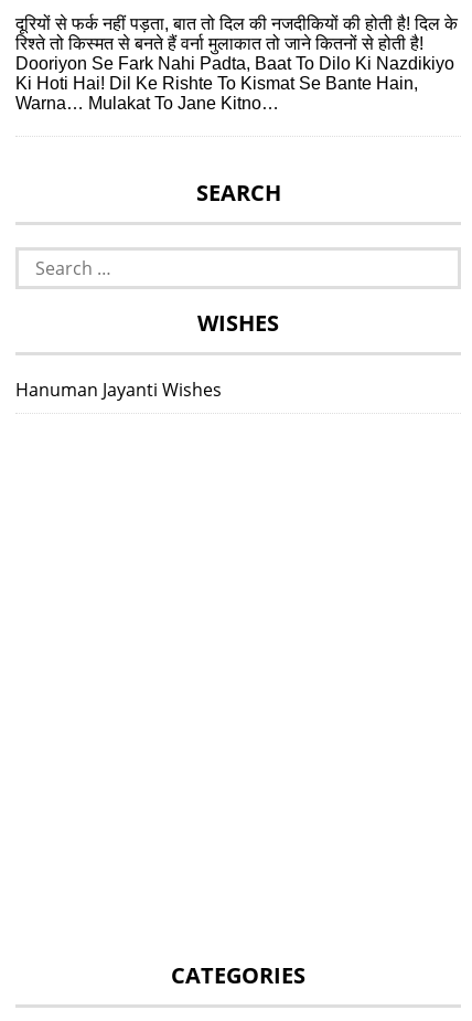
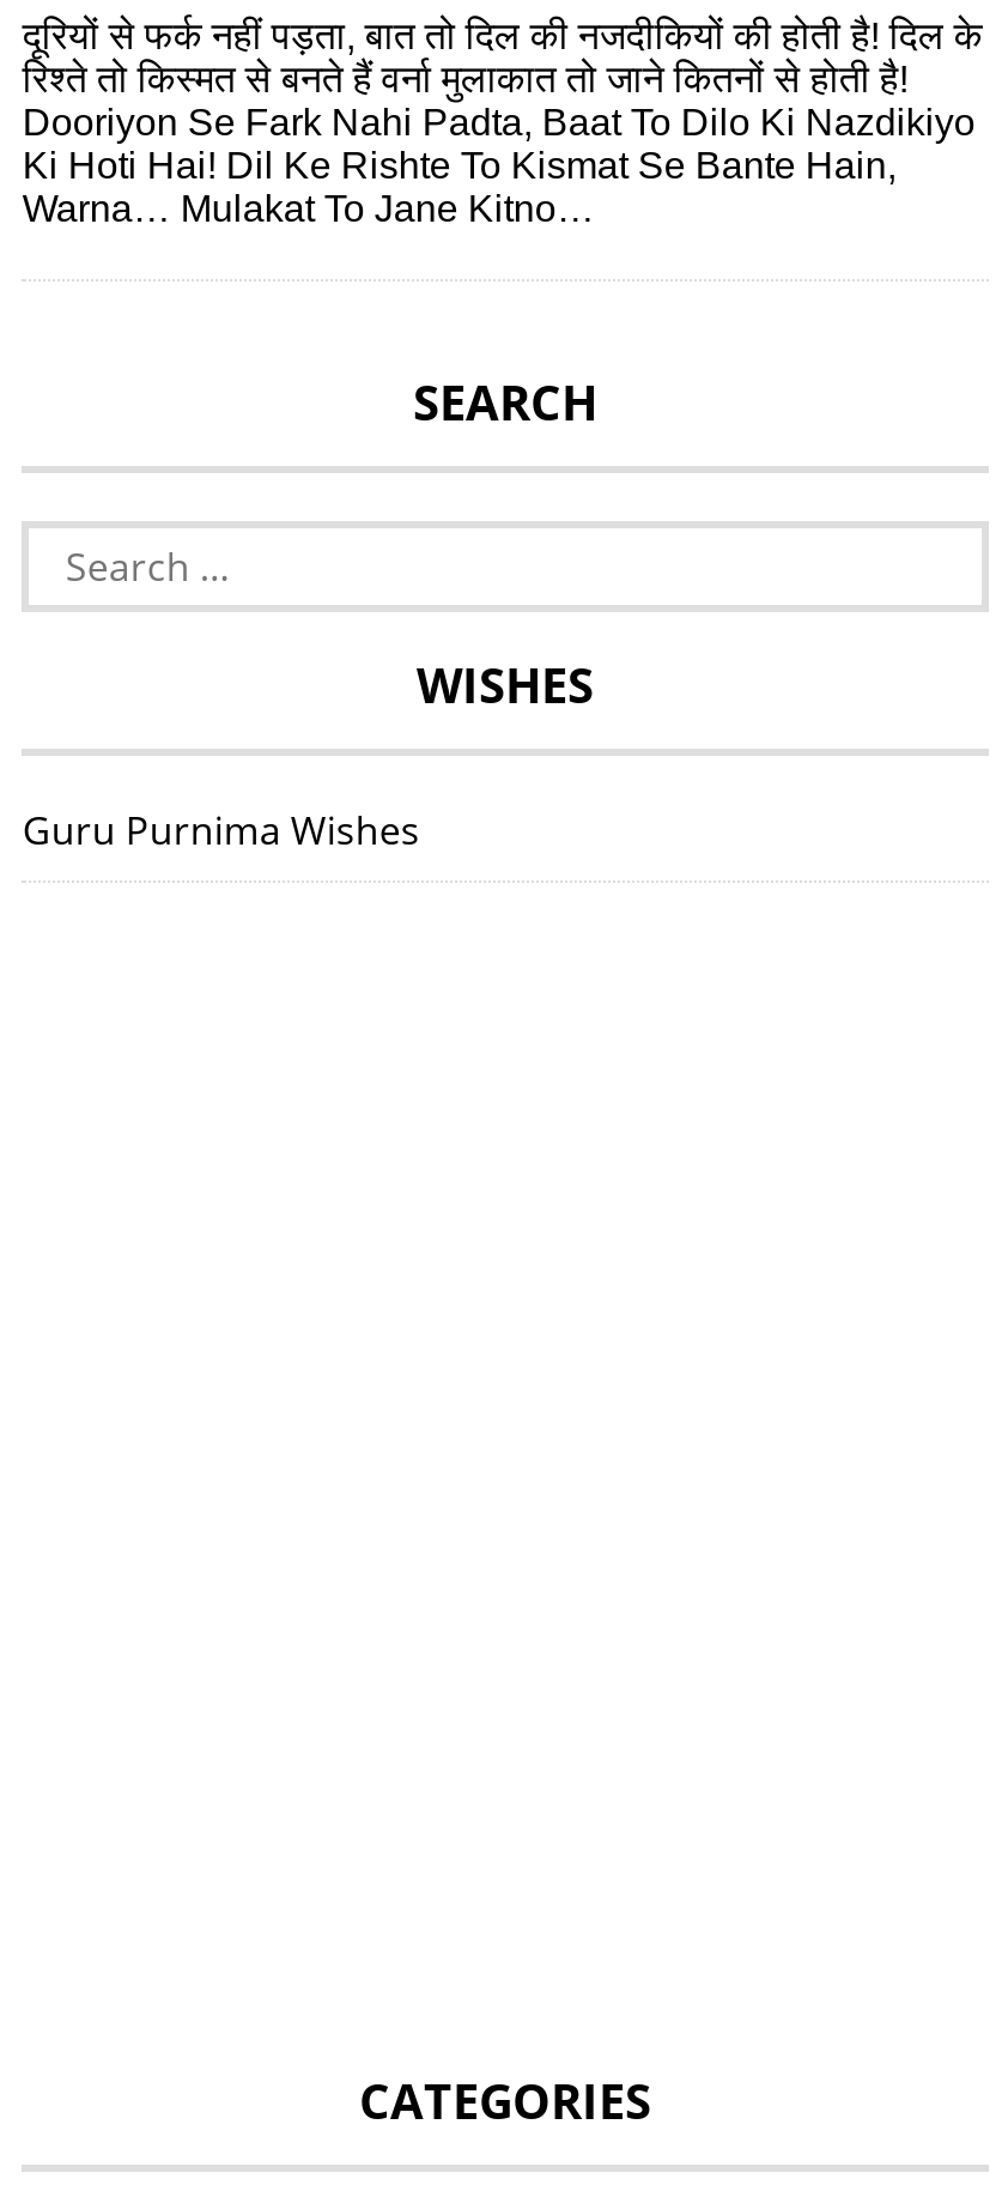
[16,378,222,402] Hanuman Jayanti Wishes -> [23,804,420,857] Guru Purnima Wishes

